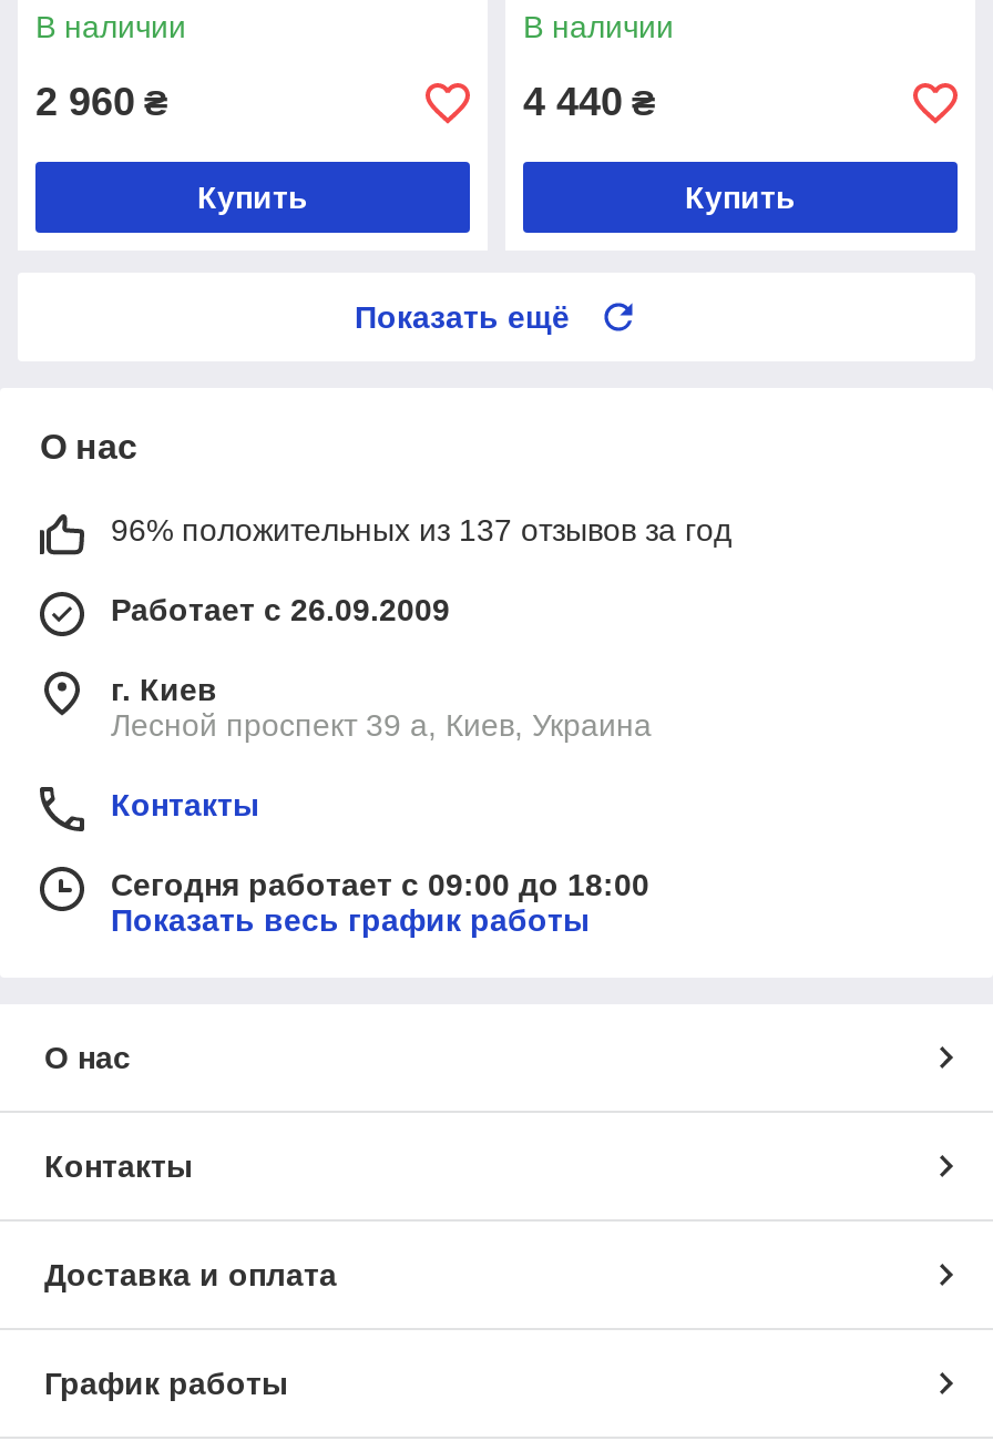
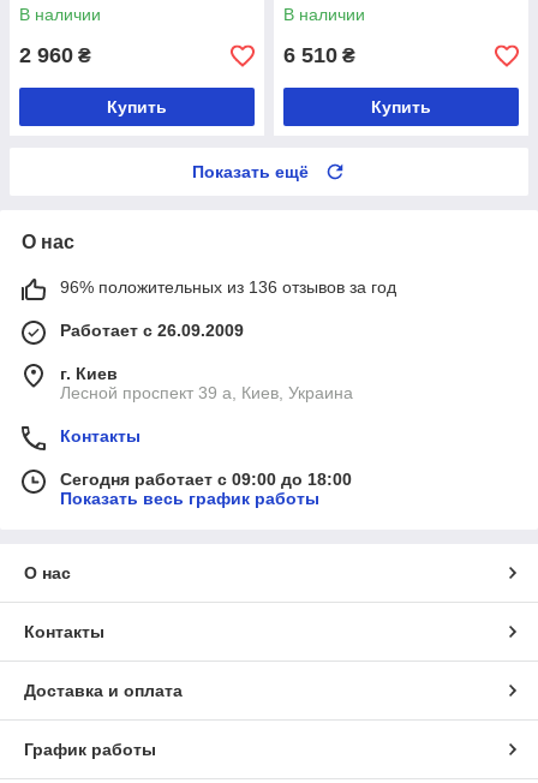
[523,81,656,125] 4 440 ₴ -> [283,44,355,68] 6 510 ₴
[111,513,731,548] 96% положительных из 137 отзывов за год -> [60,278,396,297] 96% положительных из 136 отзывов за год

